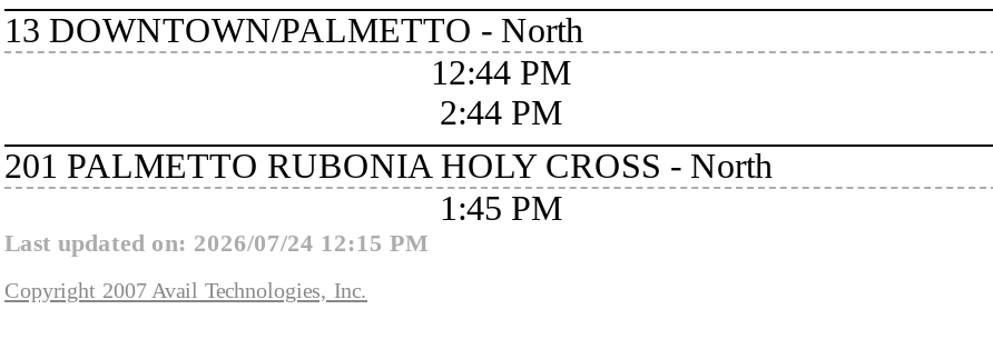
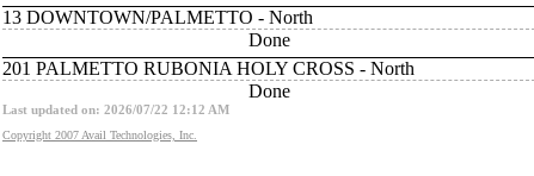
[431,53,571,131] 12:44 PM | 2:44 PM -> [248,30,290,50] Done
[4,189,562,256] 1:45 PM | Last updated on: 2026/07/24 12:15 PM -> [2,81,290,117] Done | Last updated on: 2026/07/22 12:12 AM

